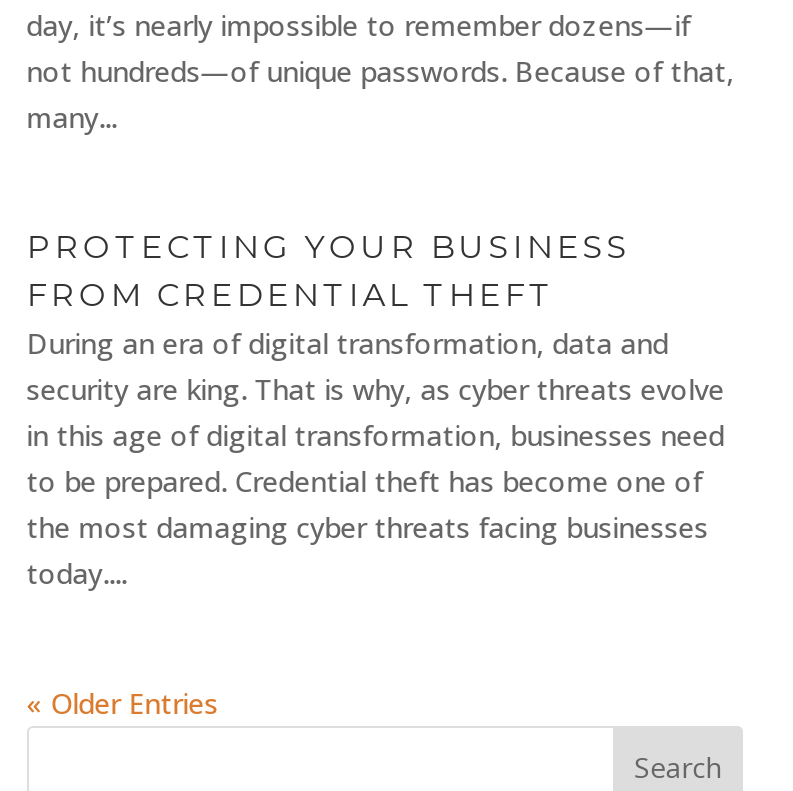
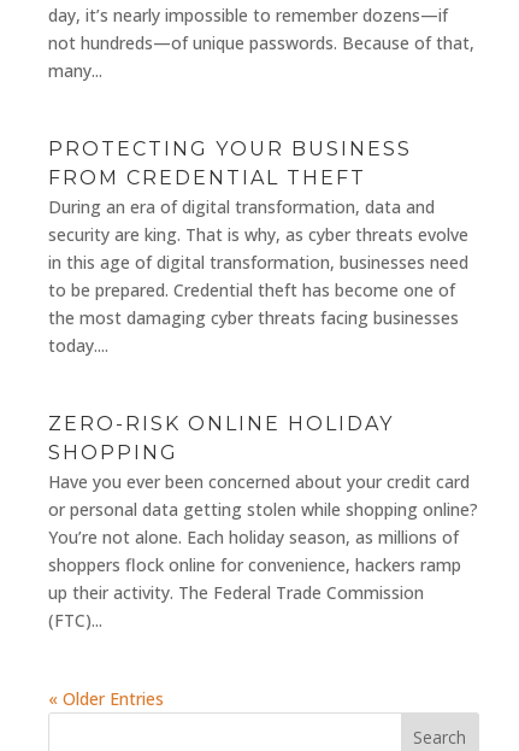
none -> [48,412,478,632] ZERO-RISK ONLINE HOLIDAY | SHOPPING | Have you ever been concerned about your credit card | or personal data getting stolen while shopping online? | You’re not alone. Each holiday season, as millions of | shoppers flock online for convenience, hackers ramp | up their activity. The Federal Trade Commission | (FTC)...

